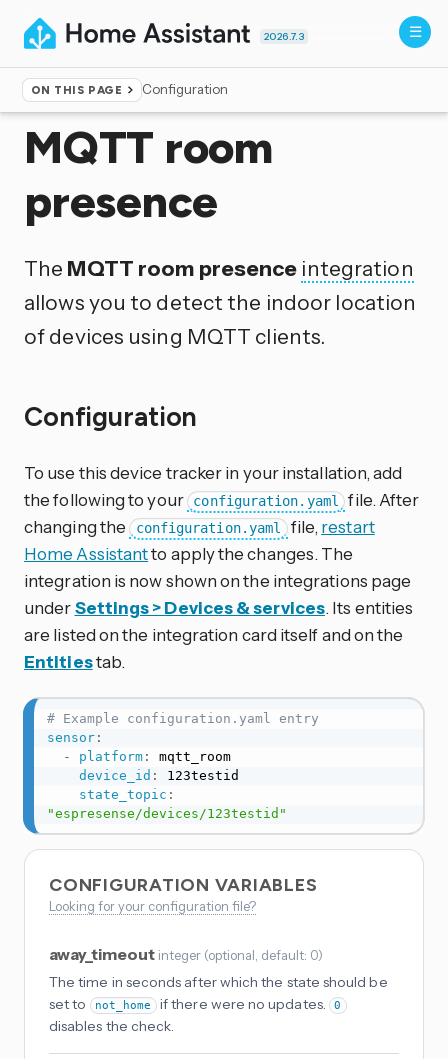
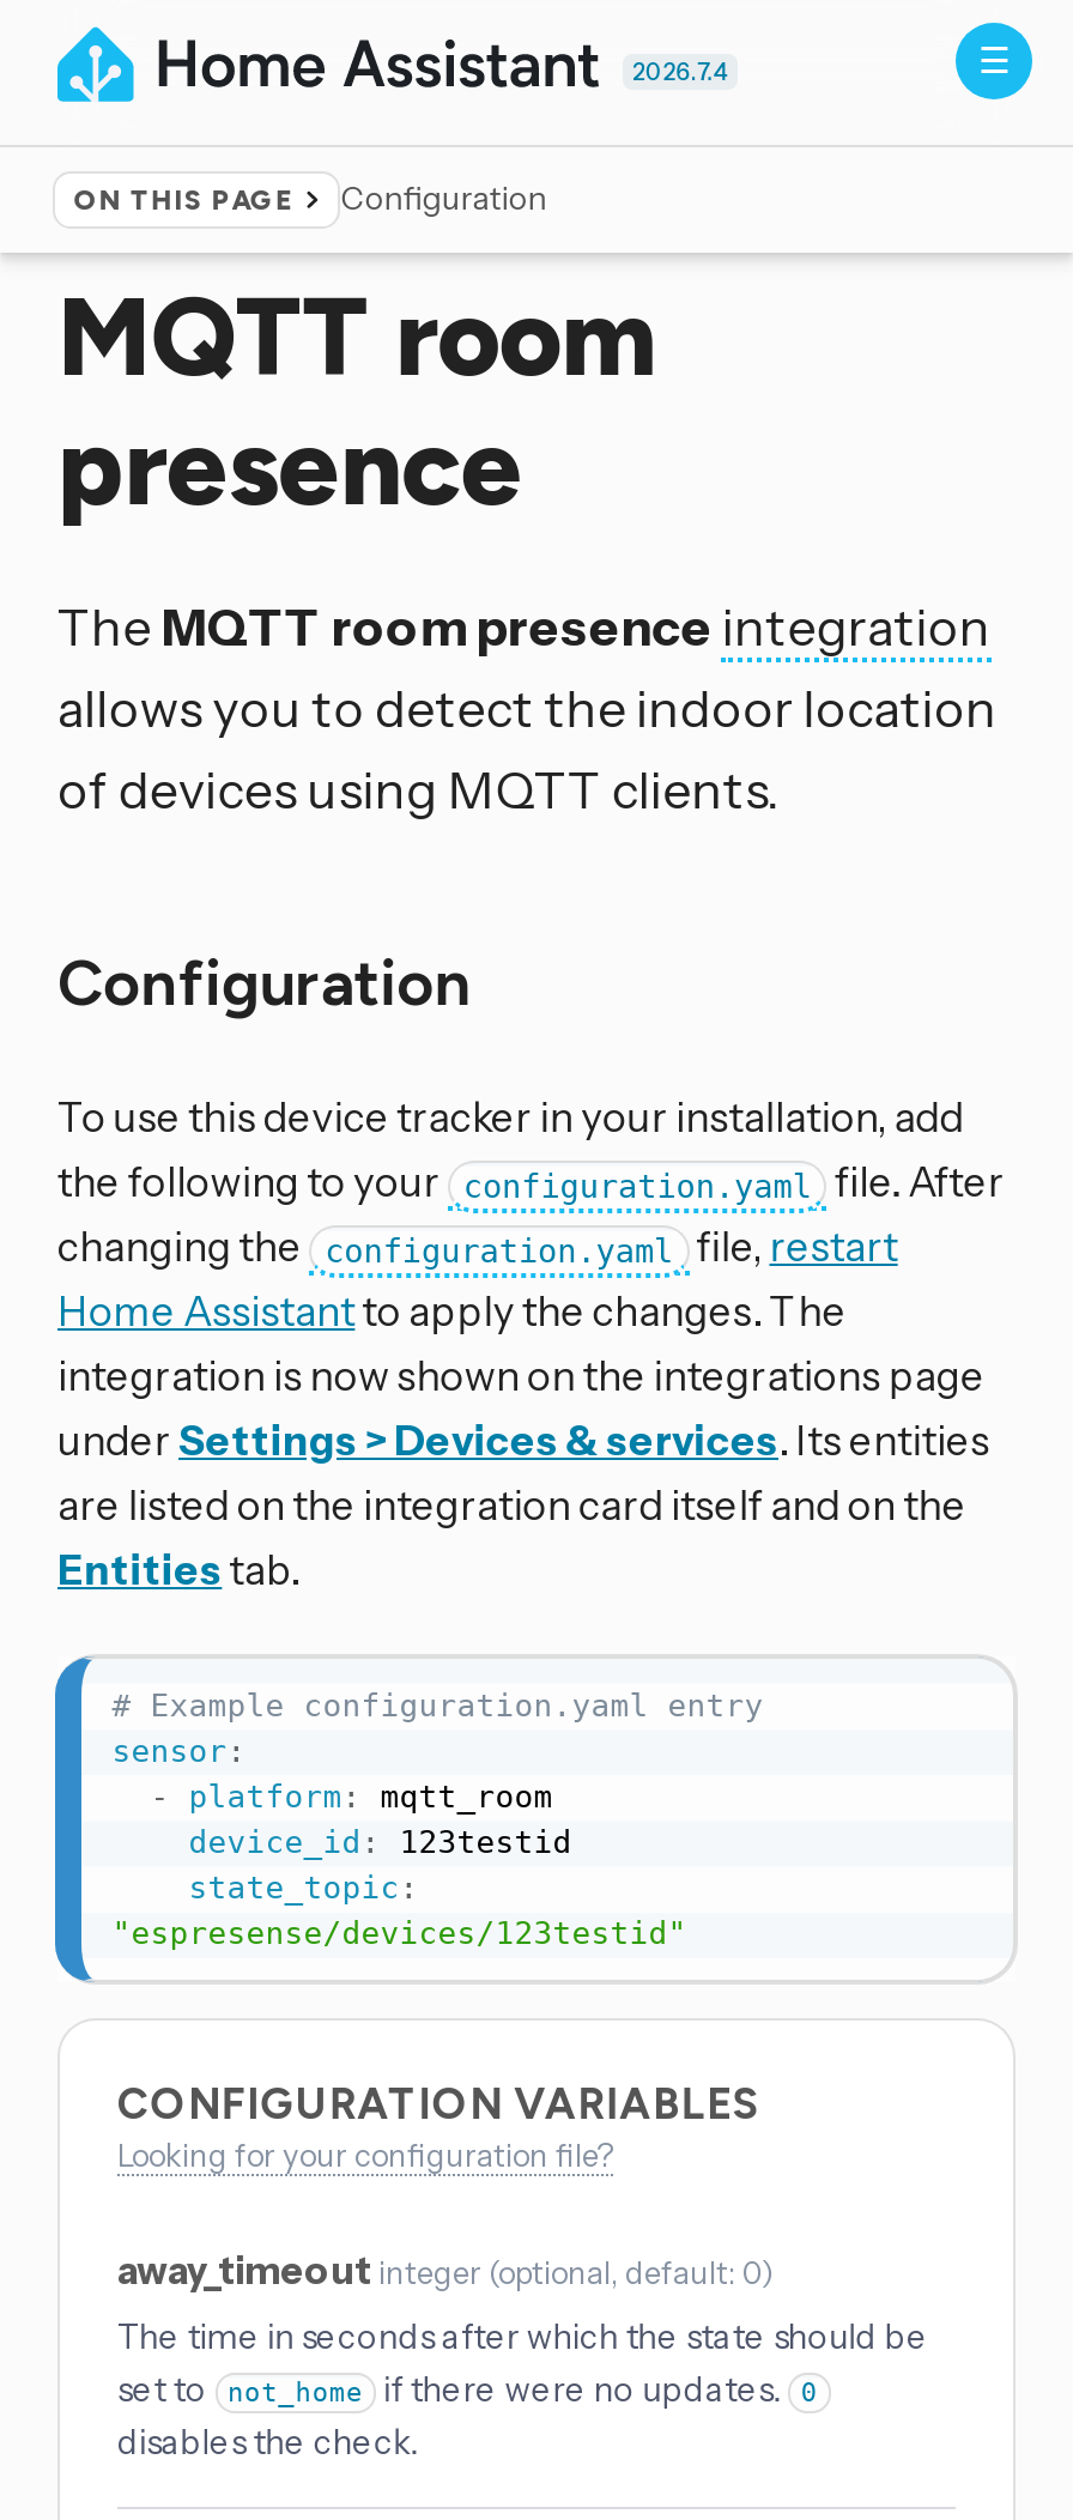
[264,29,304,42] 2026.7.3 -> [632,55,728,86] 2026.7.4

